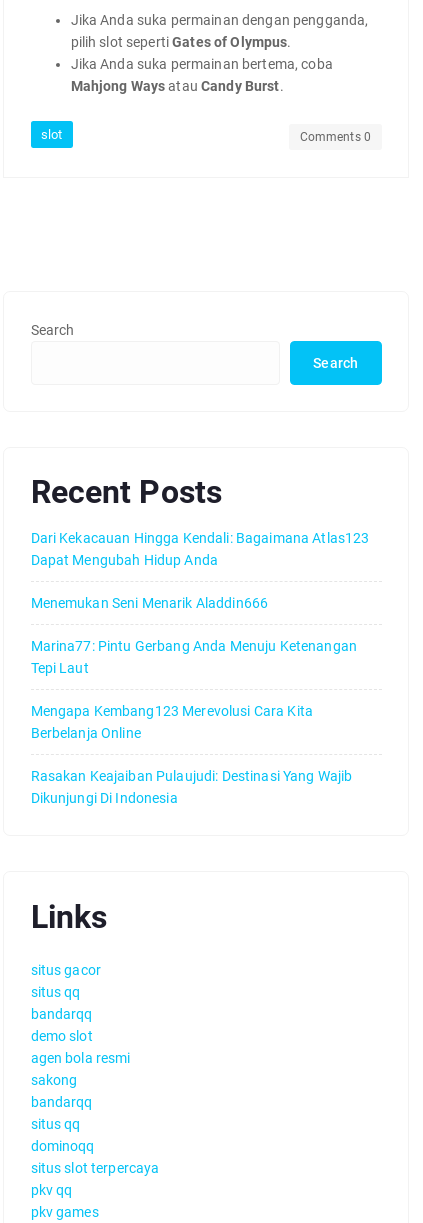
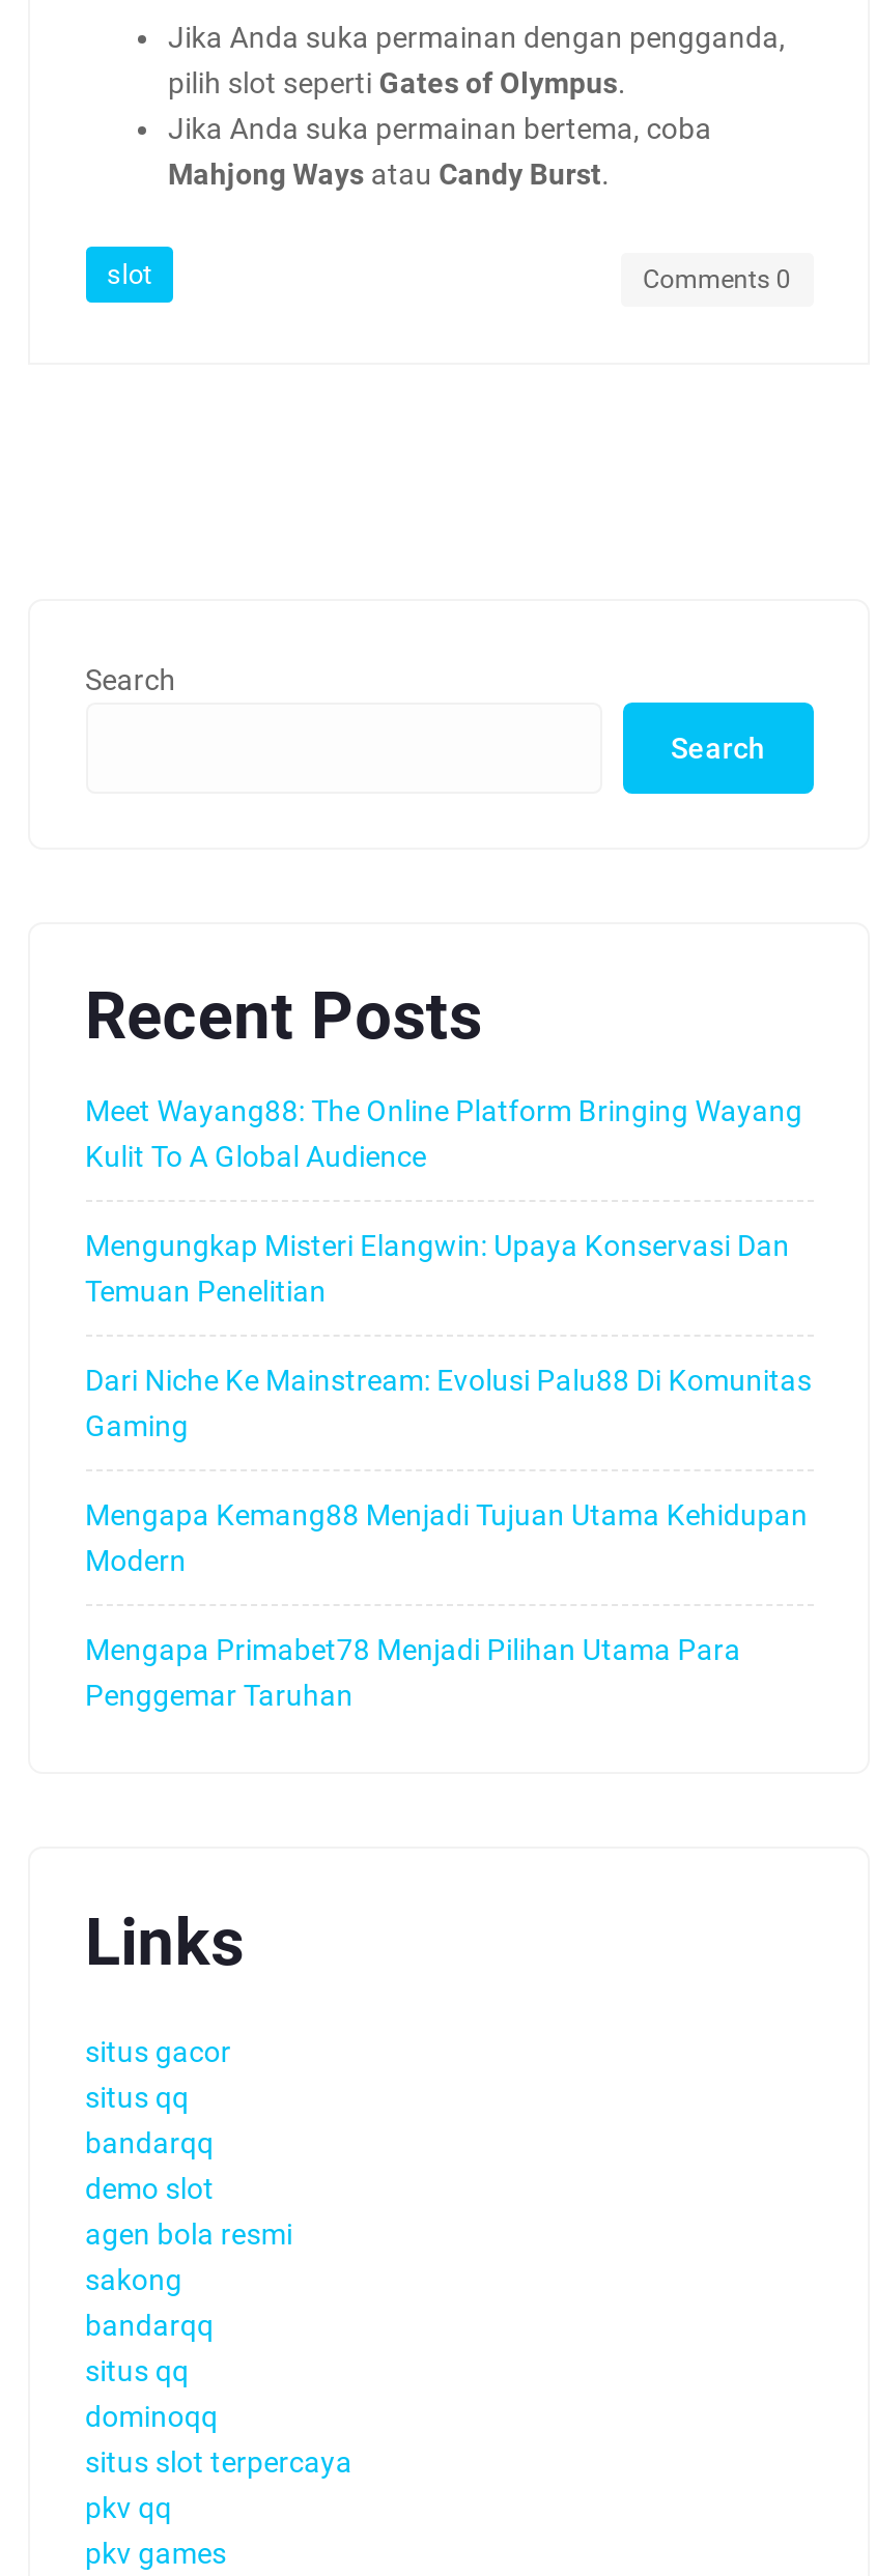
[30,529,369,567] Dari Kekacauan Hingga Kendali: Bagaimana Atlas123 | Dapat Mengubah Hidup Anda -> [85,1093,802,1172] Meet Wayang88: The Online Platform Bringing Wayang | Kulit To A Global Audience
[30,594,268,610] Menemukan Seni Menarik Aladdin666 -> [85,1228,790,1307] Mengungkap Misteri Elangwin: Upaya Konservasi Dan | Temuan Penelitian
[30,637,357,675] Marina77: Pintu Gerbang Anda Menuju Ketenangan | Tepi Laut -> [85,1363,812,1441] Dari Niche Ke Mainstream: Evolusi Palu88 Di Komunitas | Gaming
[30,702,313,740] Mengapa Kembang123 Merevolusi Cara Kita | Berbelanja Online -> [85,1497,808,1576] Mengapa Kemang88 Menjadi Tujuan Utama Kehidupan | Modern
[30,767,352,805] Rasakan Keajaiban Pulaujudi: Destinasi Yang Wajib | Dikunjungi Di Indonesia -> [85,1632,741,1711] Mengapa Primabet78 Menjadi Pilihan Utama Para | Penggemar Taruhan

